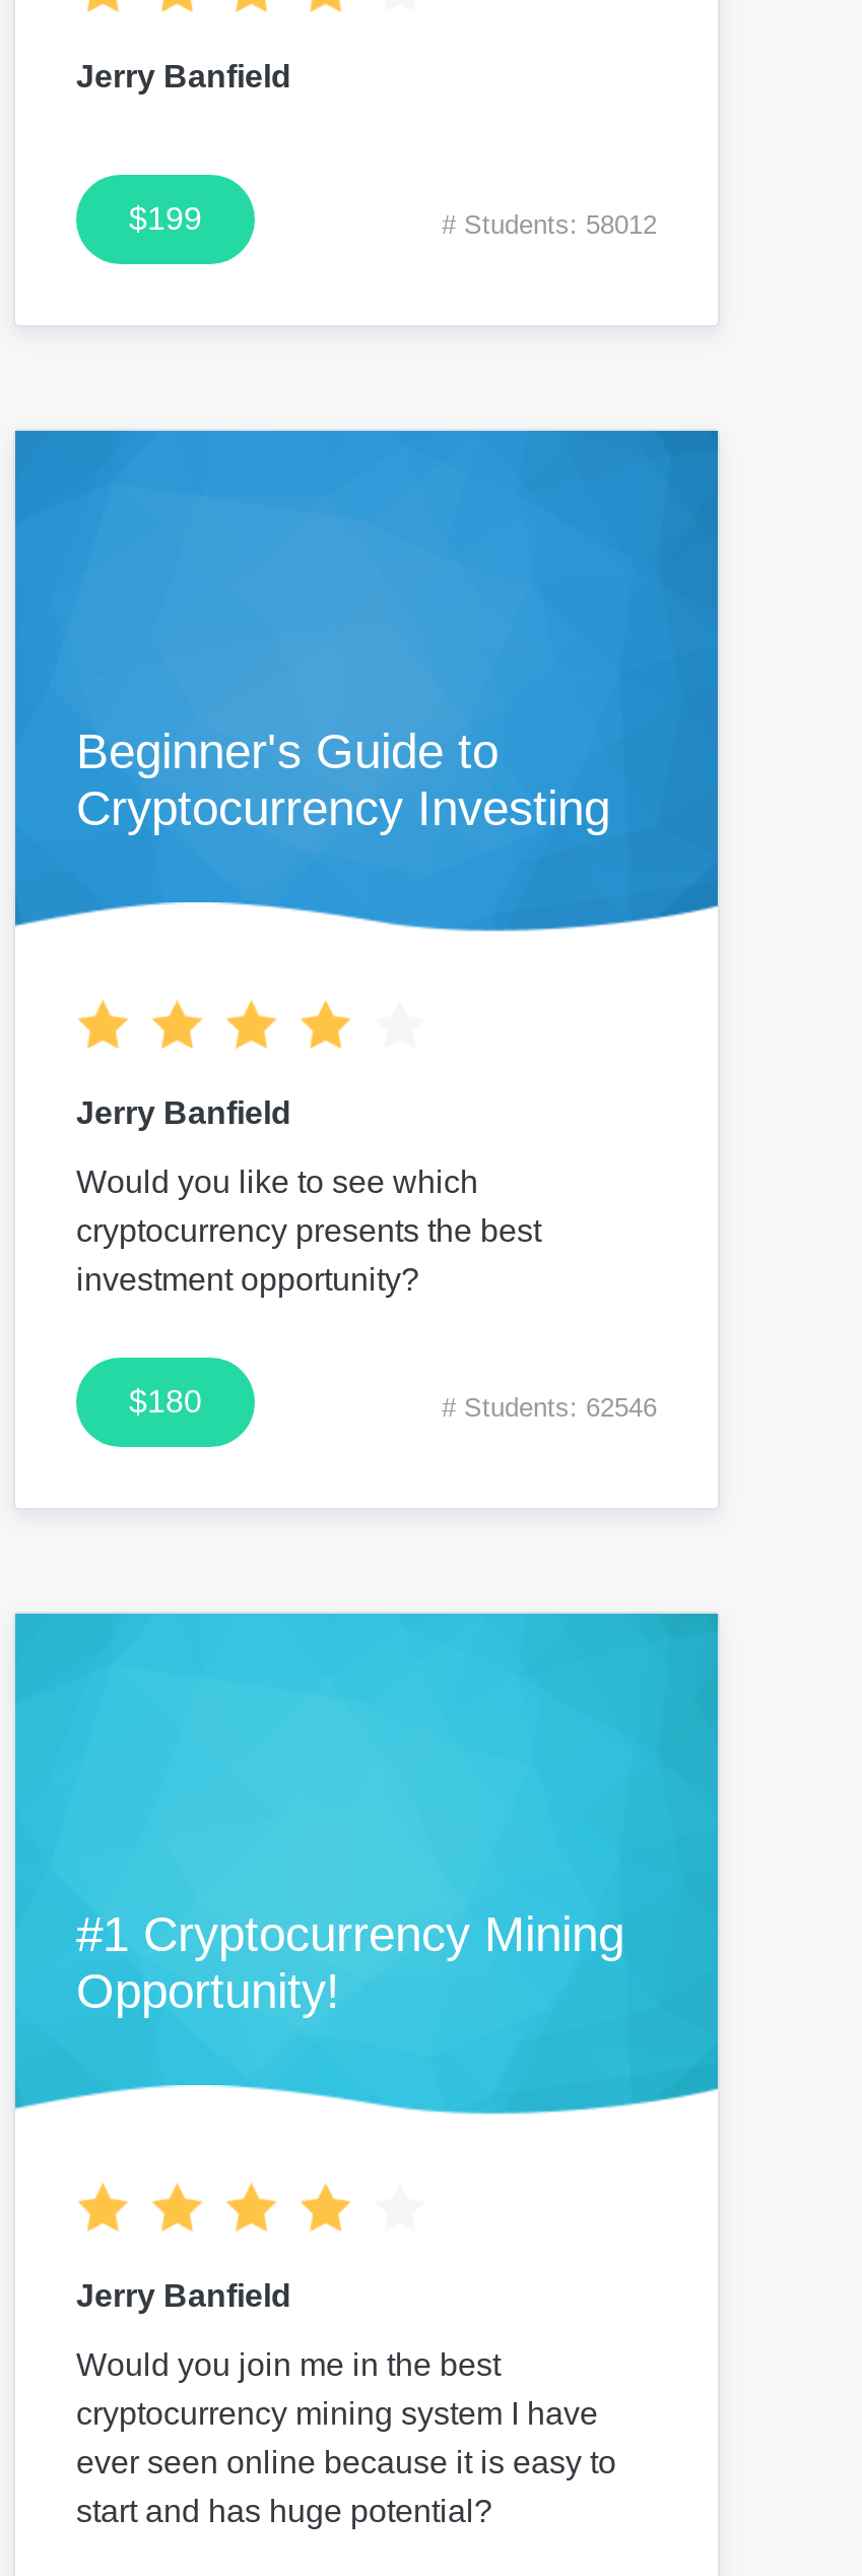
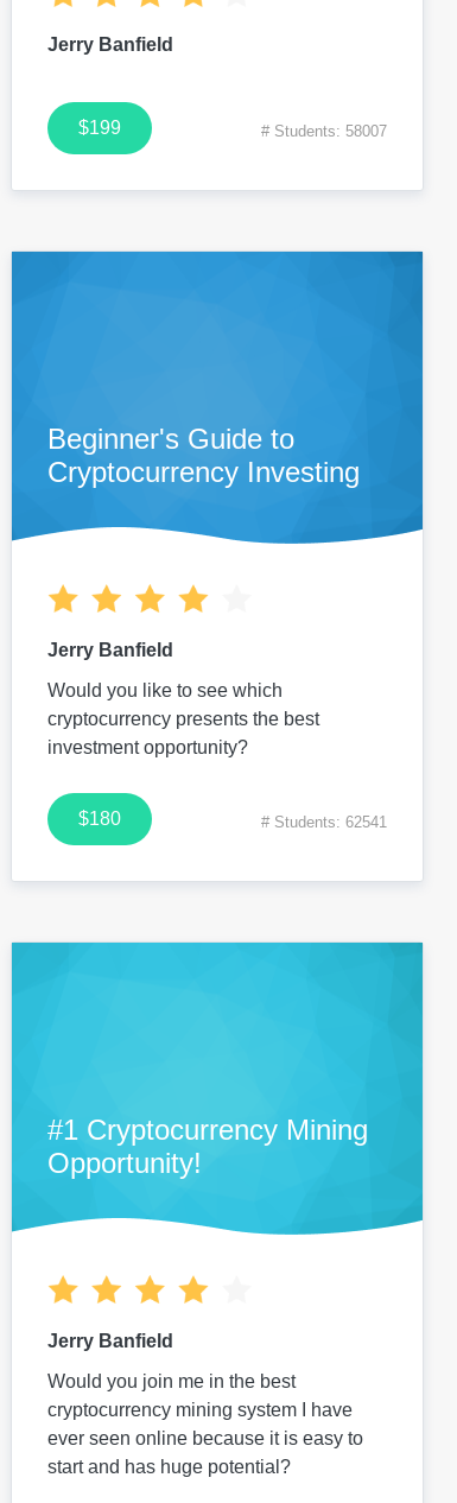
[442,210,657,240] # Students: 58012 -> [261,123,387,140] # Students: 58007
[442,1393,657,1423] # Students: 62546 -> [261,813,387,831] # Students: 62541

